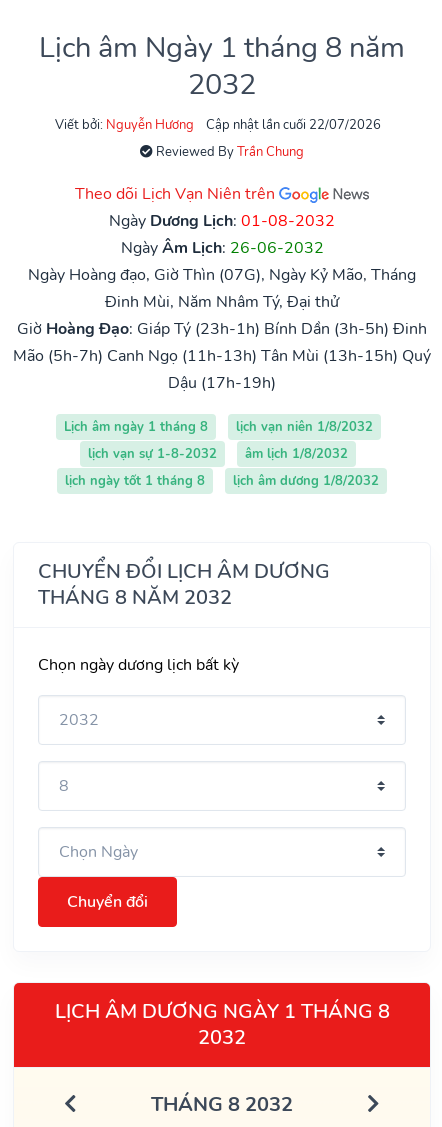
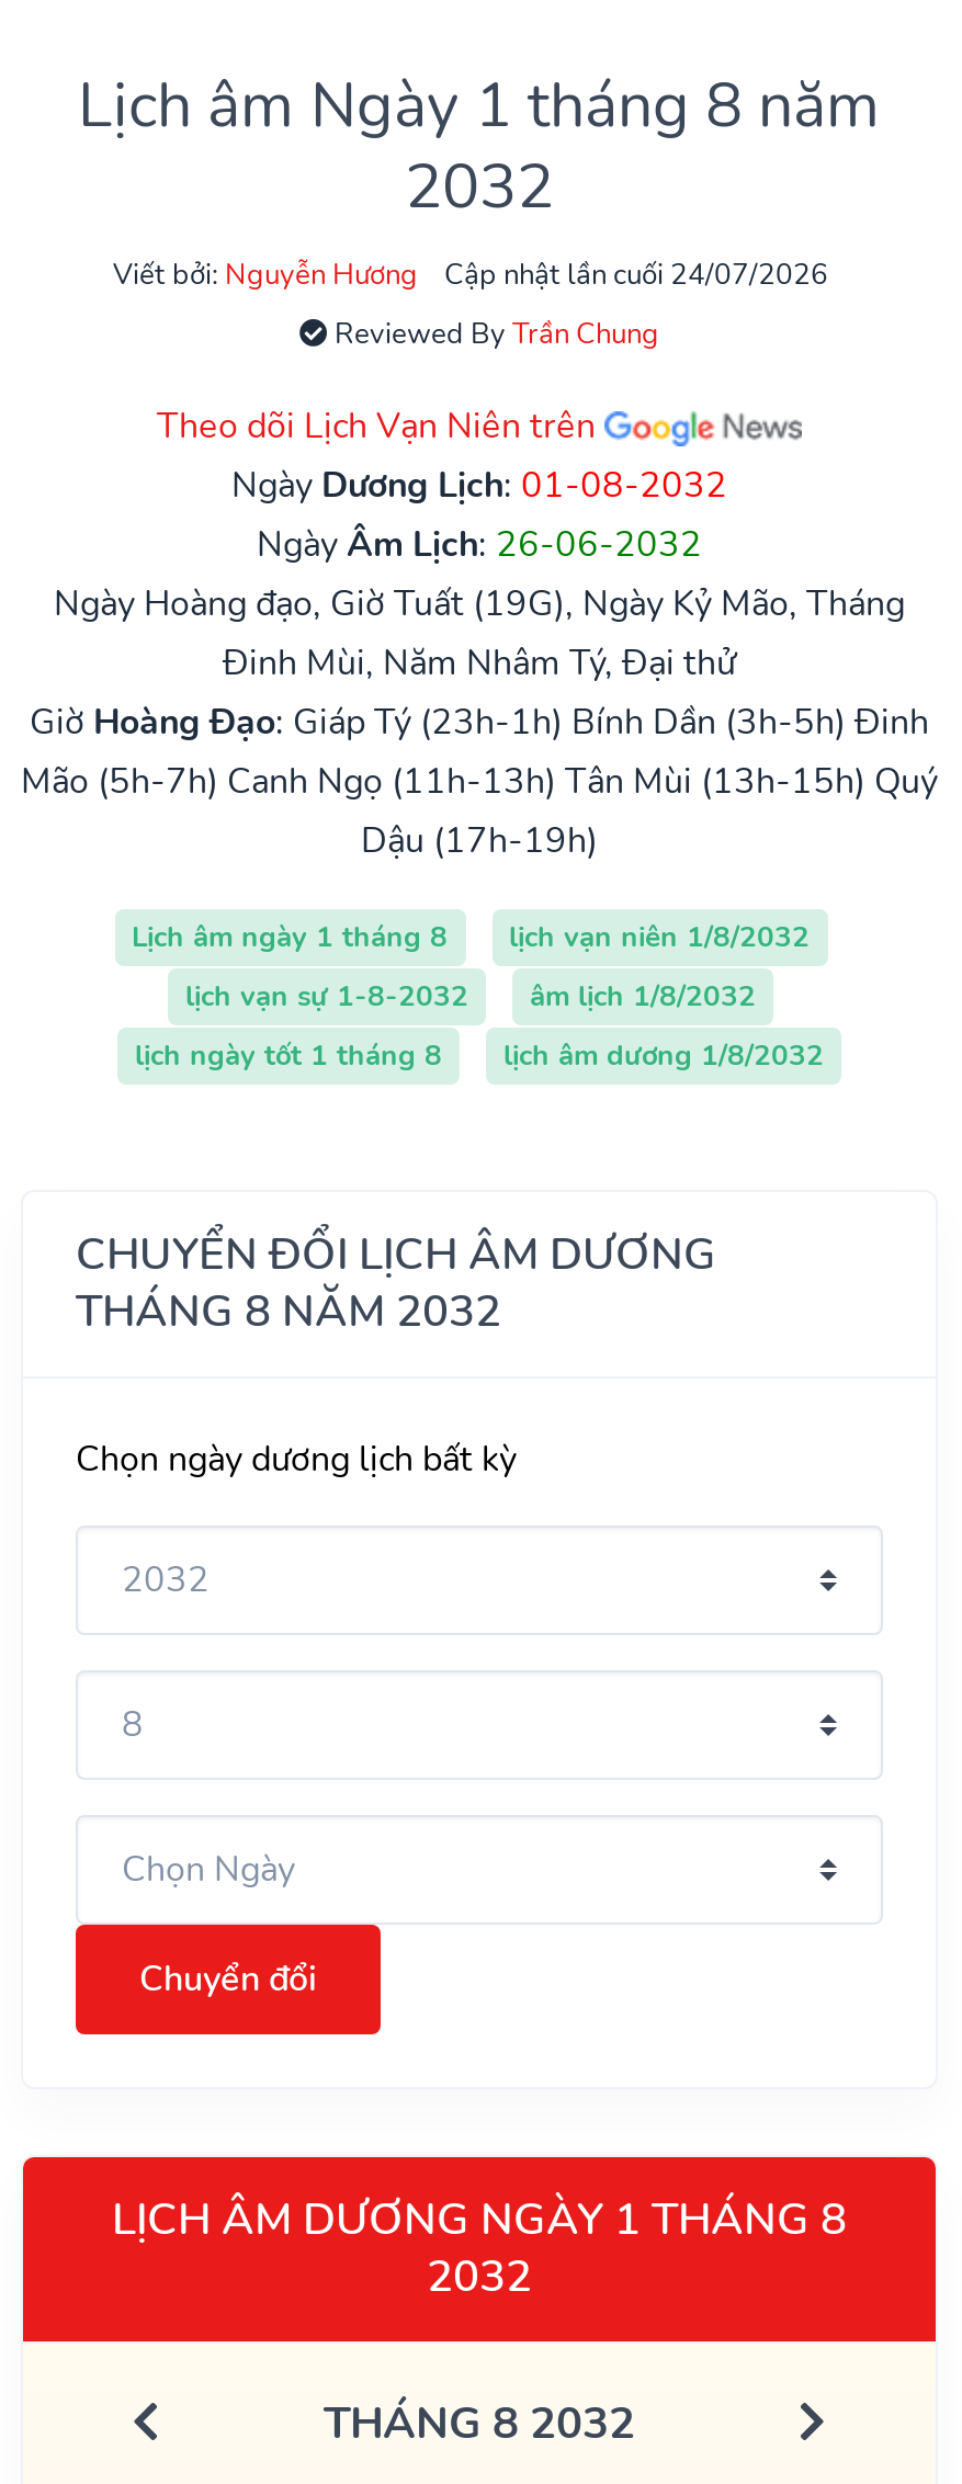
[206,116,381,134] Cập nhật lần cuối 22/07/2026 -> [444,256,828,295] Cập nhật lần cuối 24/07/2026
[28,264,416,286] Ngày Hoàng đạo, Giờ Thìn (07G), Ngày Kỷ Mão, Tháng -> [54,580,905,628] Ngày Hoàng đạo, Giờ Tuất (19G), Ngày Kỷ Mão, Tháng

